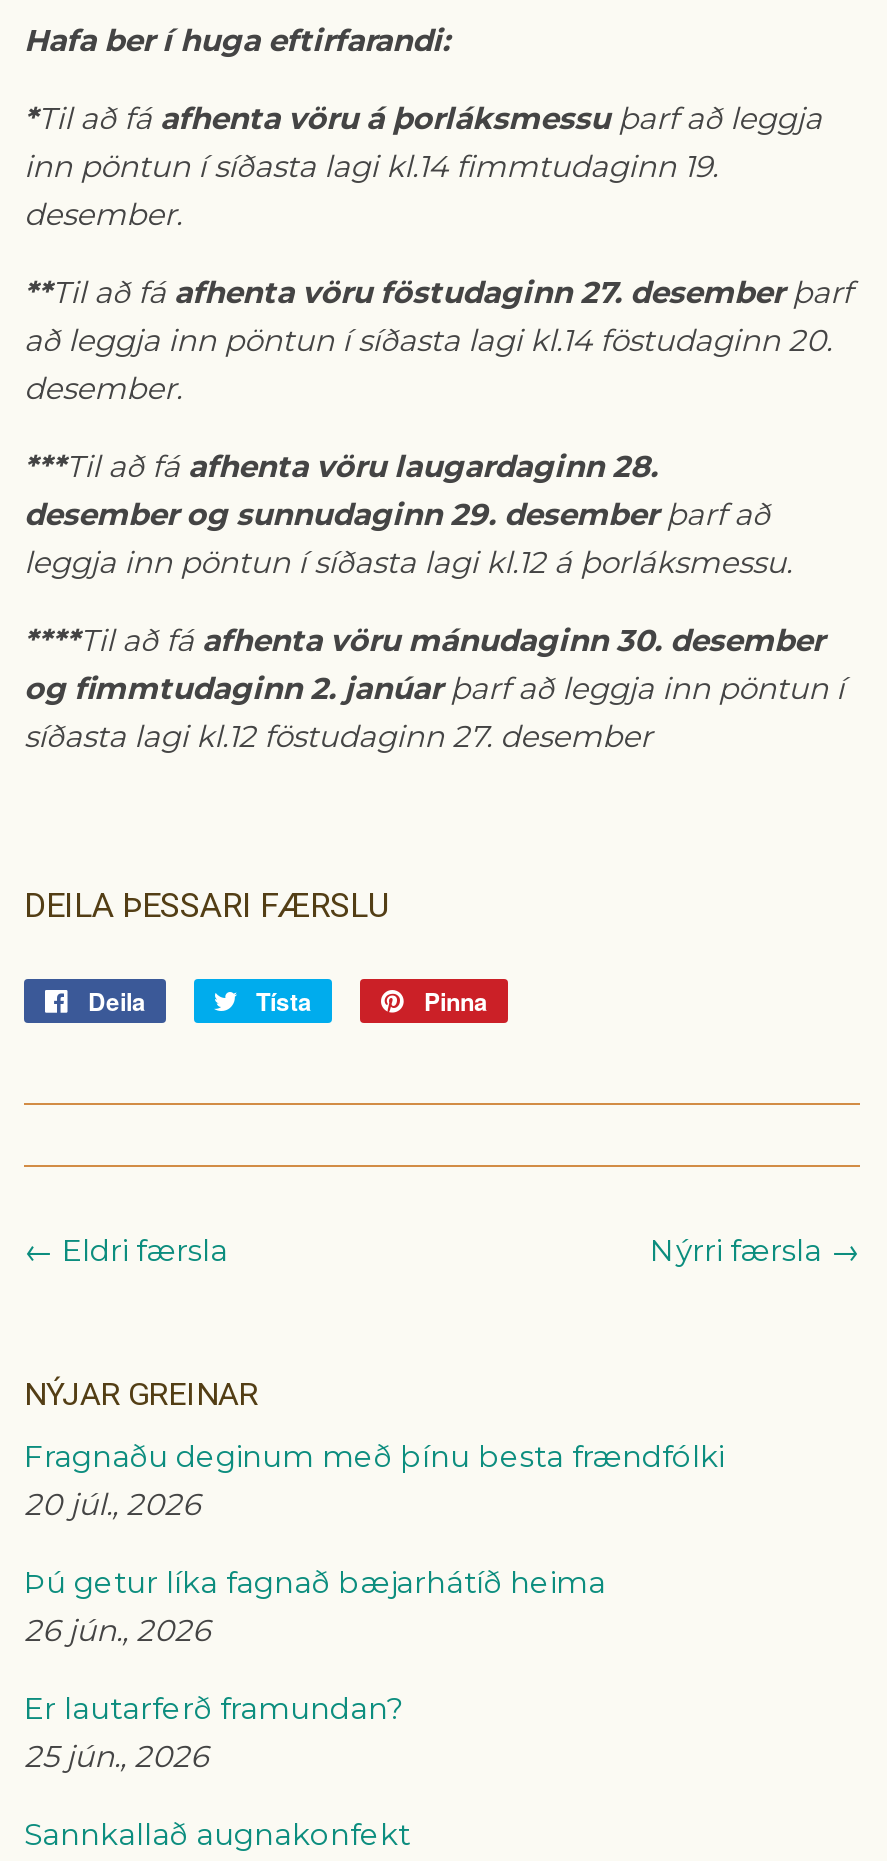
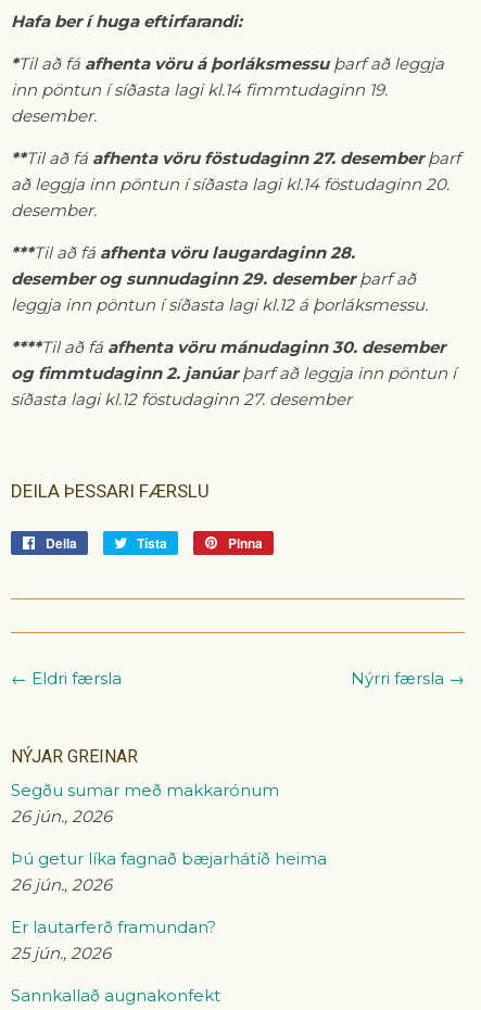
[24,1437,724,1523] Fragnaðu deginum með þínu besta frændfólki | 20 júl., 2026 -> [11,780,279,826] Segðu sumar með makkarónum | 26 jún., 2026

